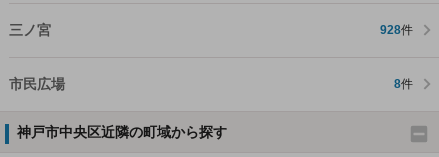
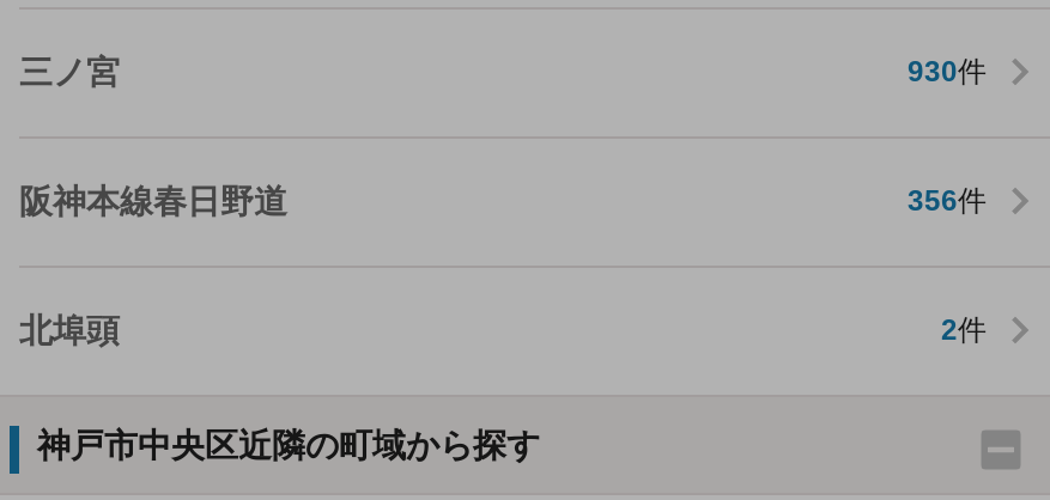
[9,23,413,92] 928件 | 市民広場 | 8件 -> [19,55,987,348] 930件 | 阪神本線春日野道 | 356件 | 北埠頭 | 2件

